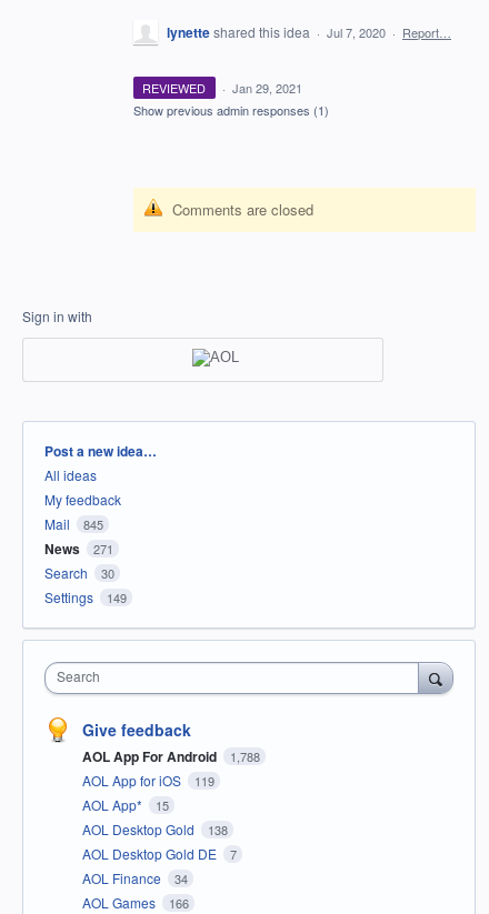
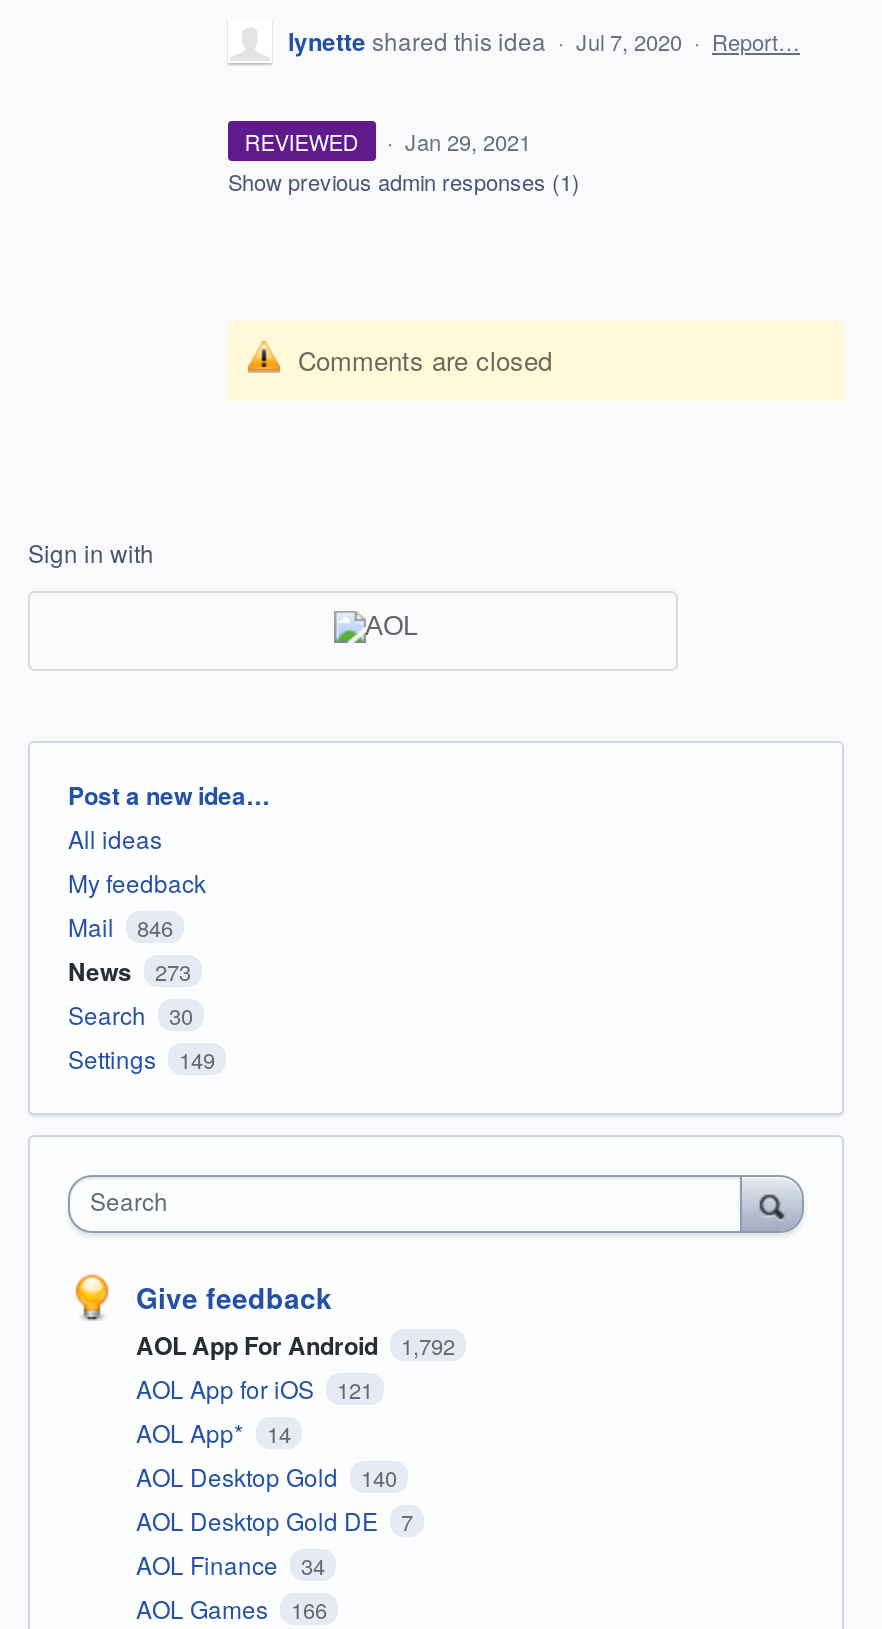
[44,514,103,533] Mail 845 -> [68,908,173,942] Mail 846
[44,538,113,558] News 271 -> [68,952,191,988] News 273
[82,746,260,766] AOL App For Android 1,788 -> [136,1326,455,1362] AOL App For Android 1,792
[82,770,214,789] AOL App for iOS 119 -> [136,1370,373,1404] AOL App for iOS 121
[82,795,168,814] AOL App* 15 -> [136,1414,291,1448] AOL App* 14
[82,819,227,838] AOL Desktop Gold 138 -> [136,1458,397,1492] AOL Desktop Gold 140

